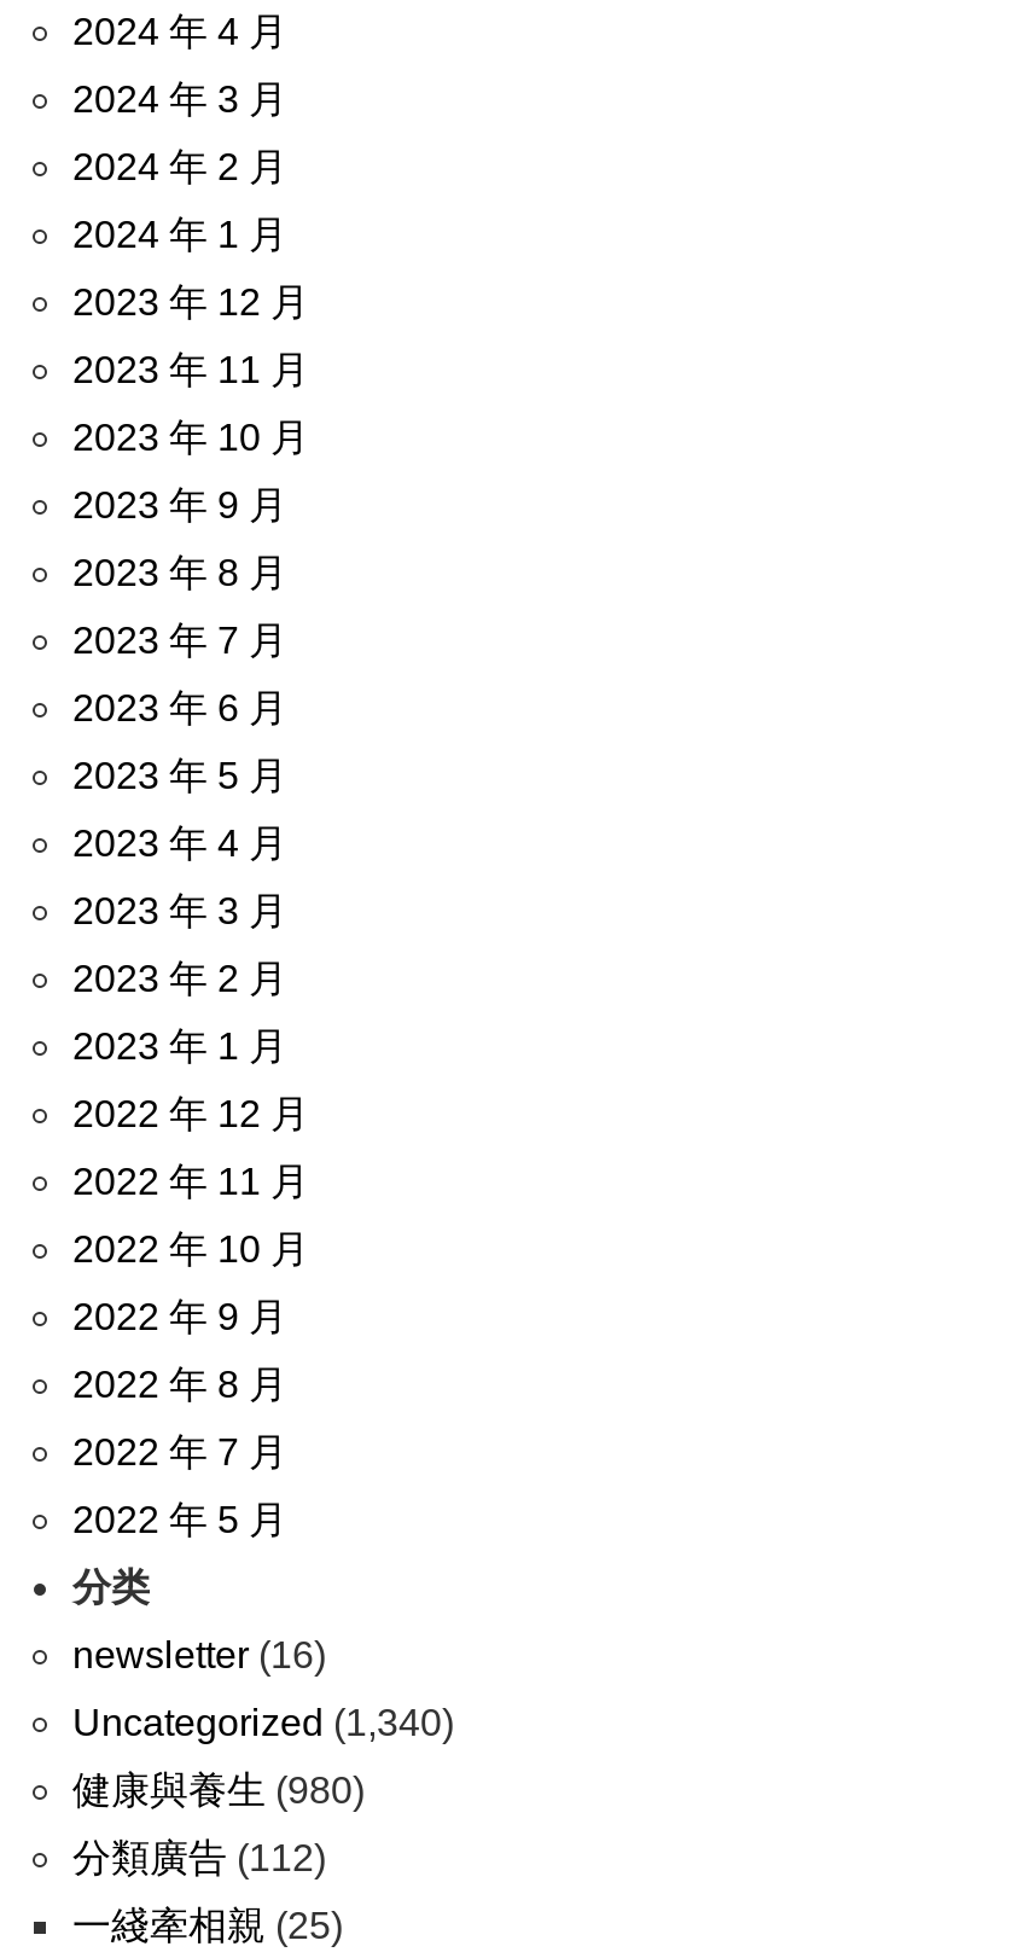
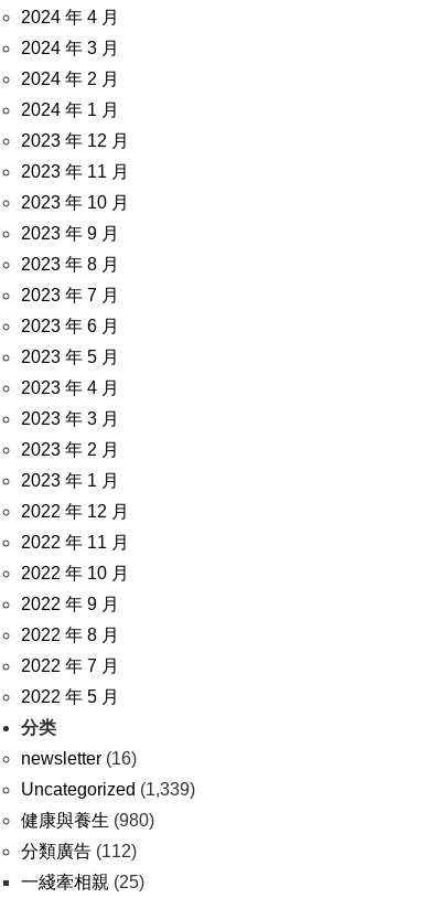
[72,1702,454,1743] Uncategorized (1,340) -> [21,780,195,799] Uncategorized (1,339)

